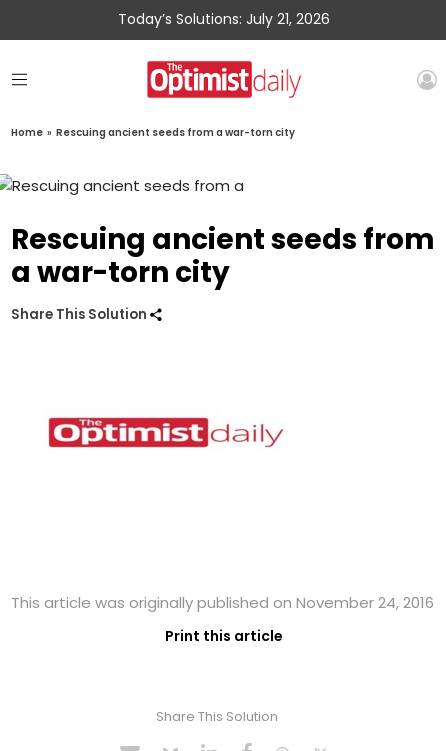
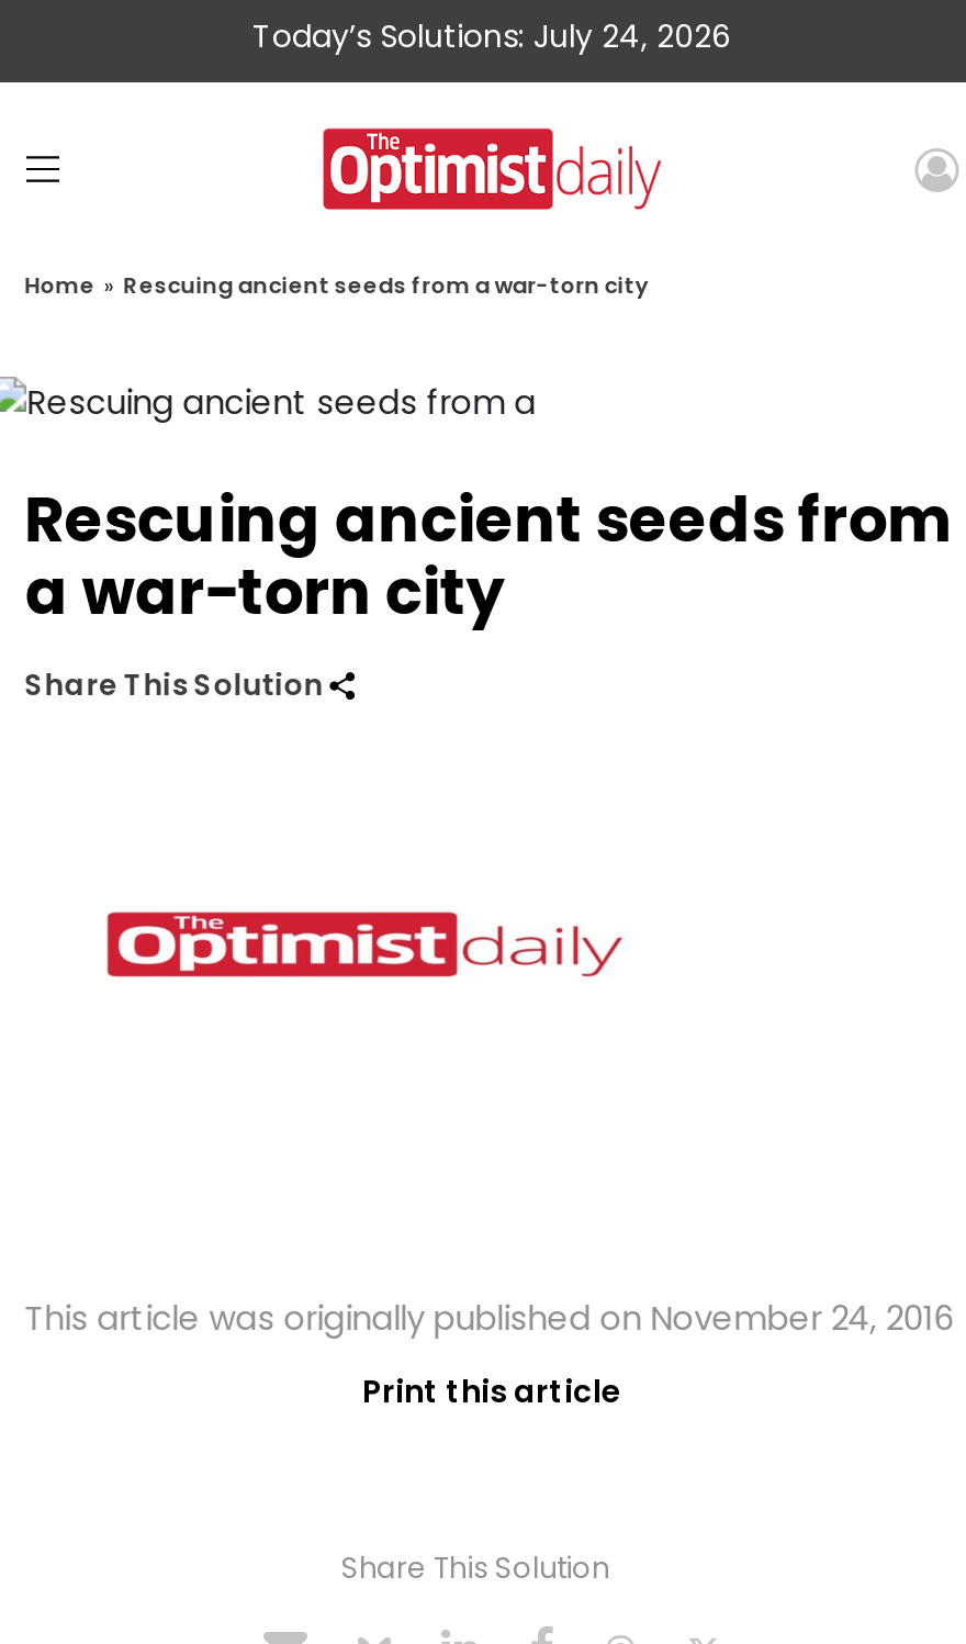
[118,9,330,29] Today’s Solutions: July 21, 2026 -> [252,14,731,58] Today’s Solutions: July 24, 2026

